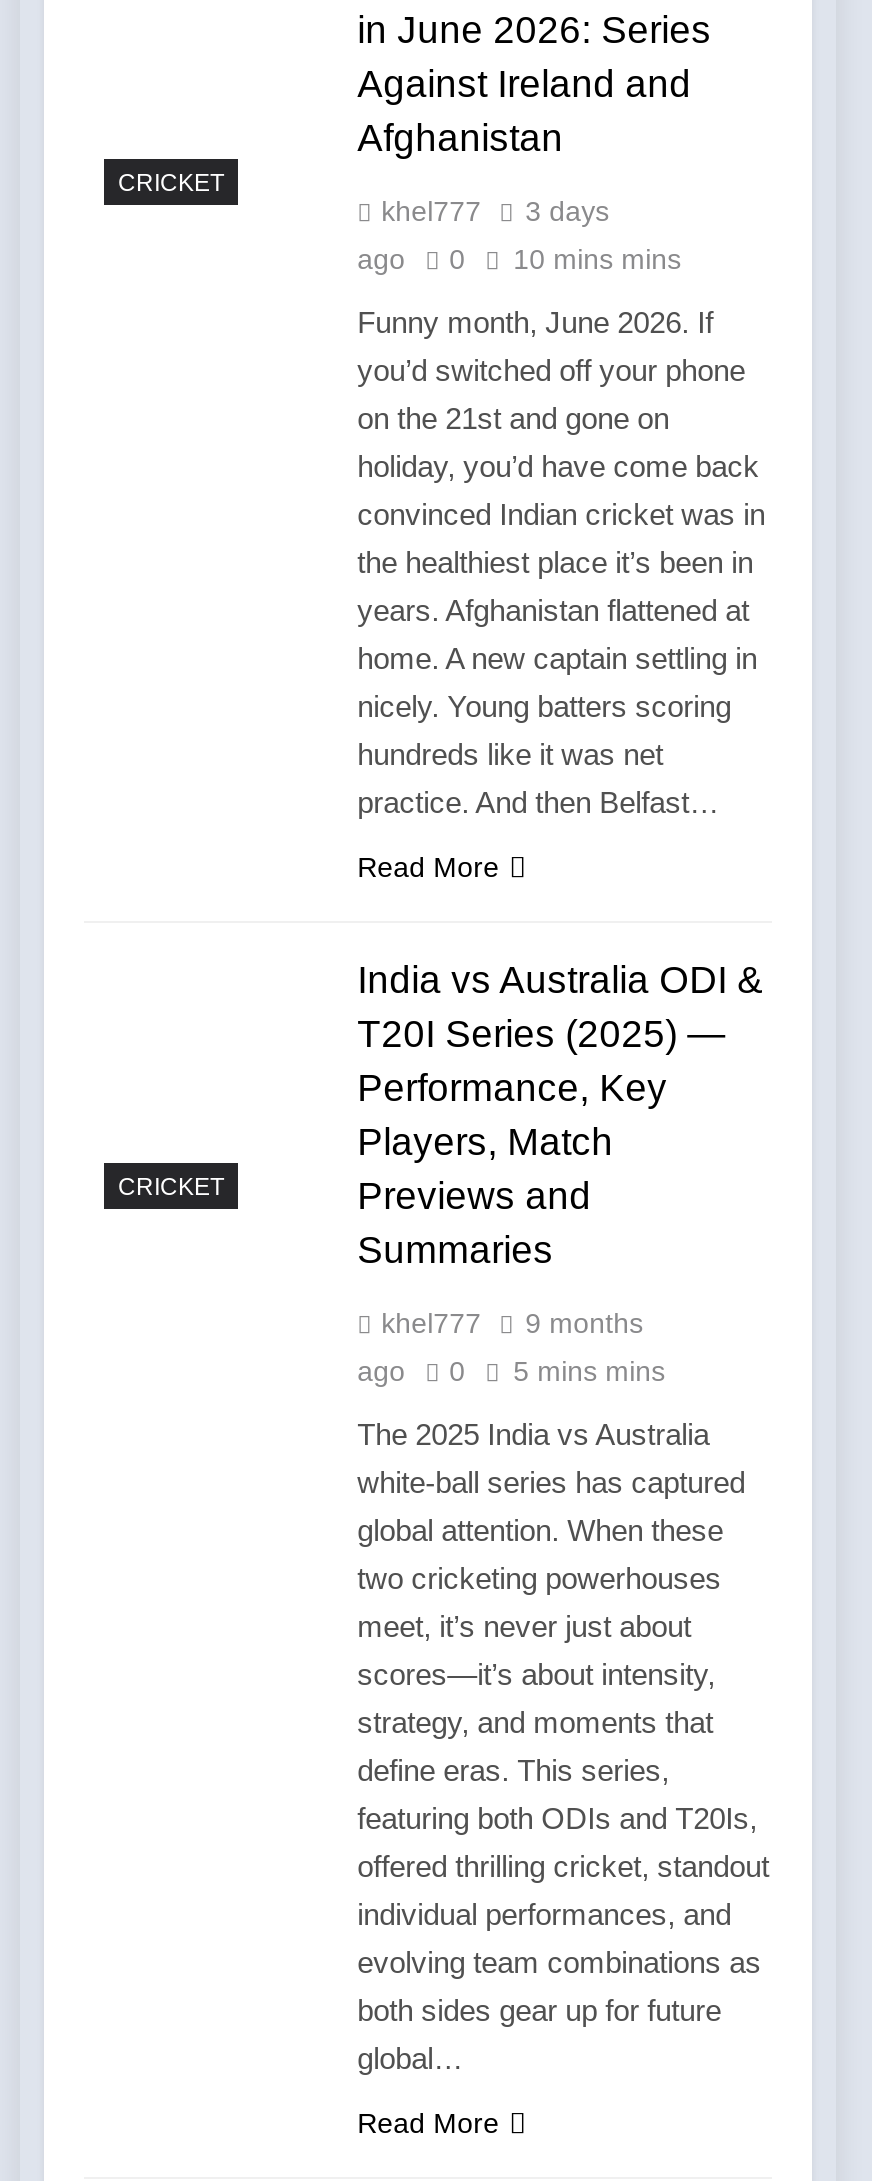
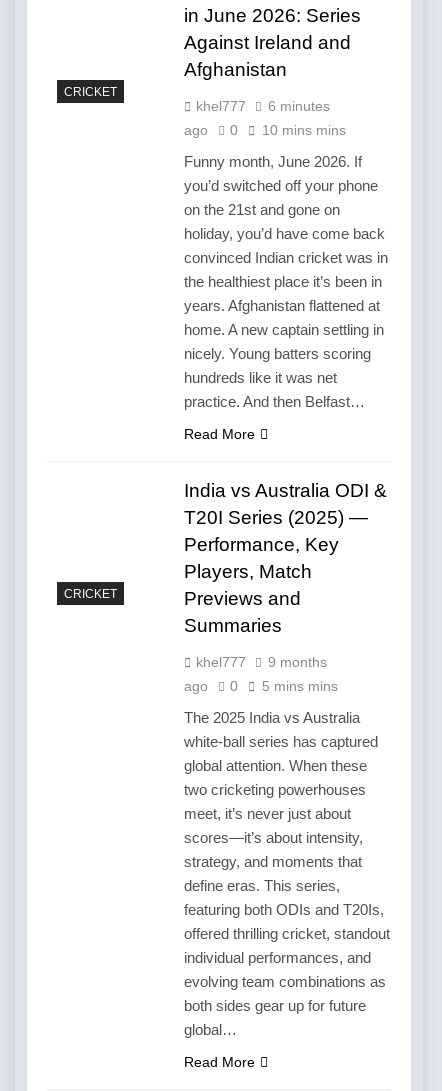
[381,195,609,227] khel777 3 days -> [196,98,330,114] khel777 6 minutes

